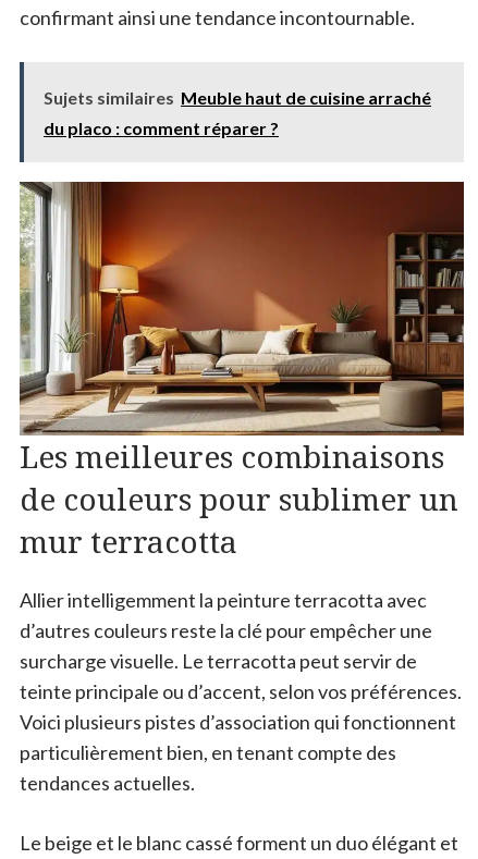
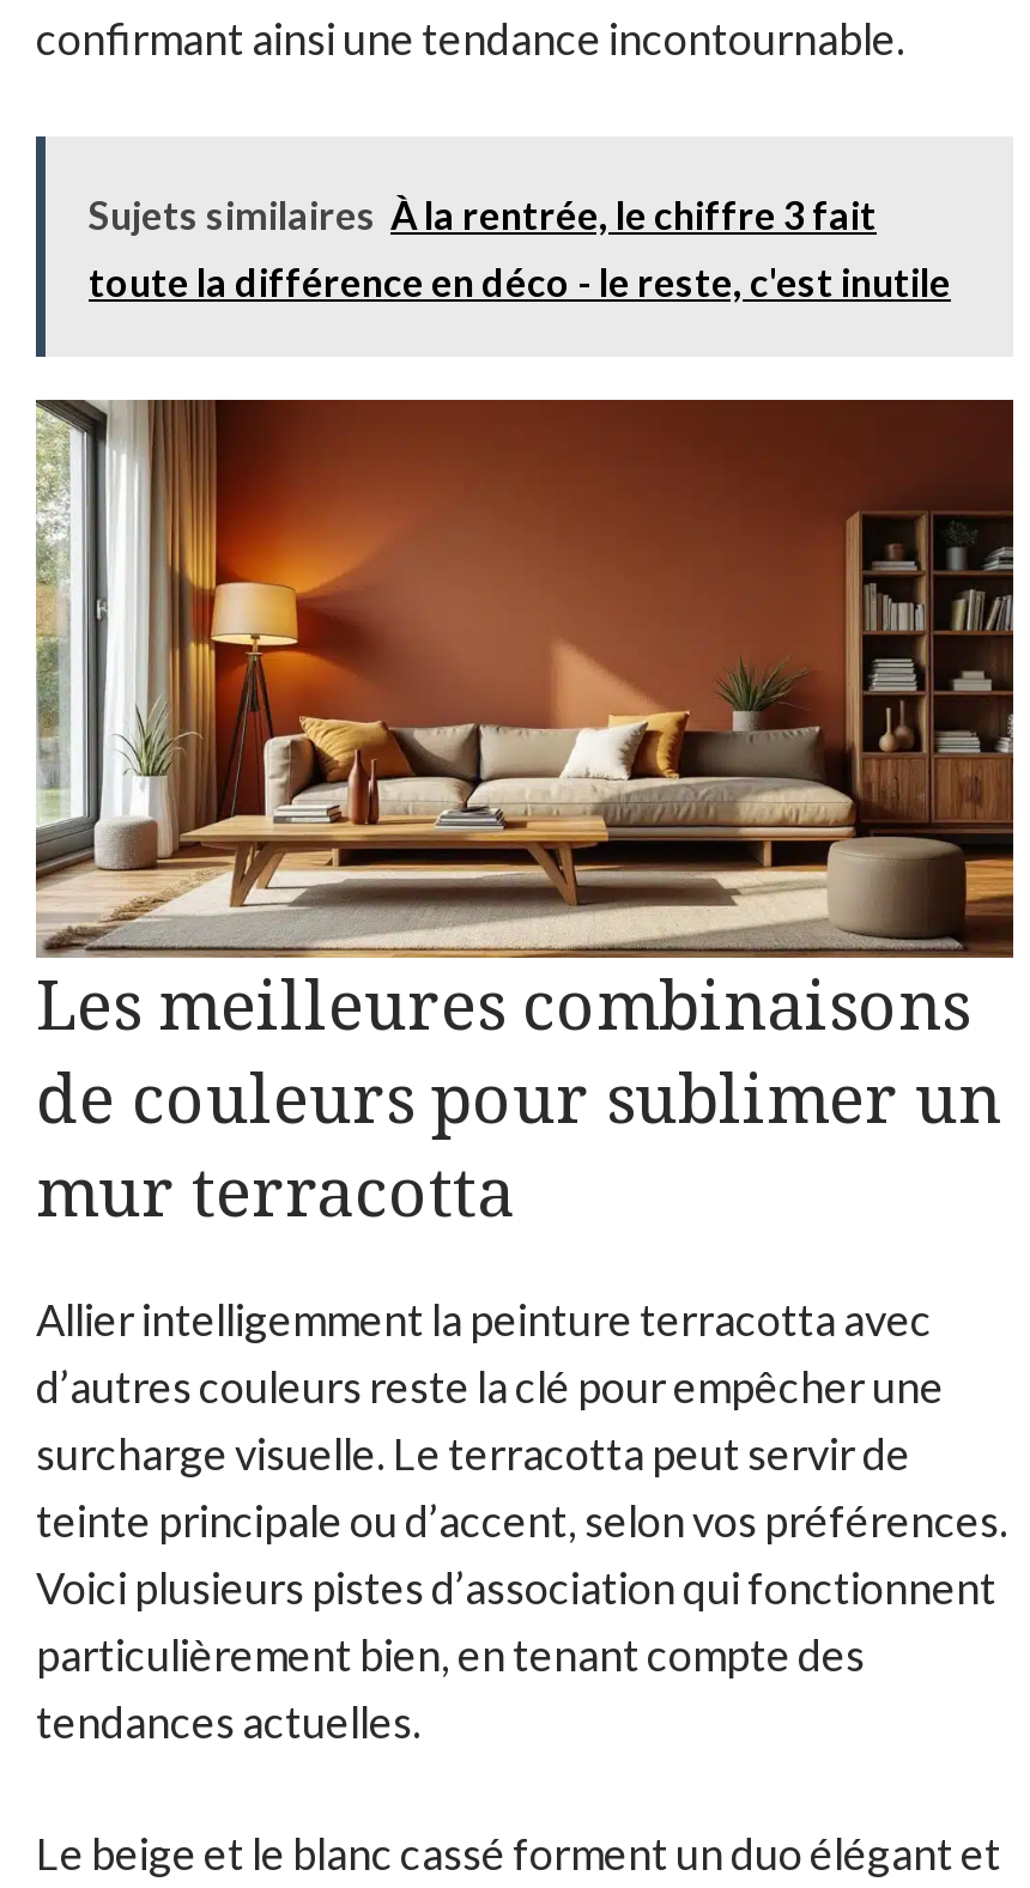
[44,87,431,108] Sujets similaires Meuble haut de cuisine arraché -> [89,191,877,237] Sujets similaires À la rentrée, le chiffre 3 fait
[44,117,279,138] du placo : comment réparer ? -> [89,258,951,304] toute la différence en déco - le reste, c'est inutile

